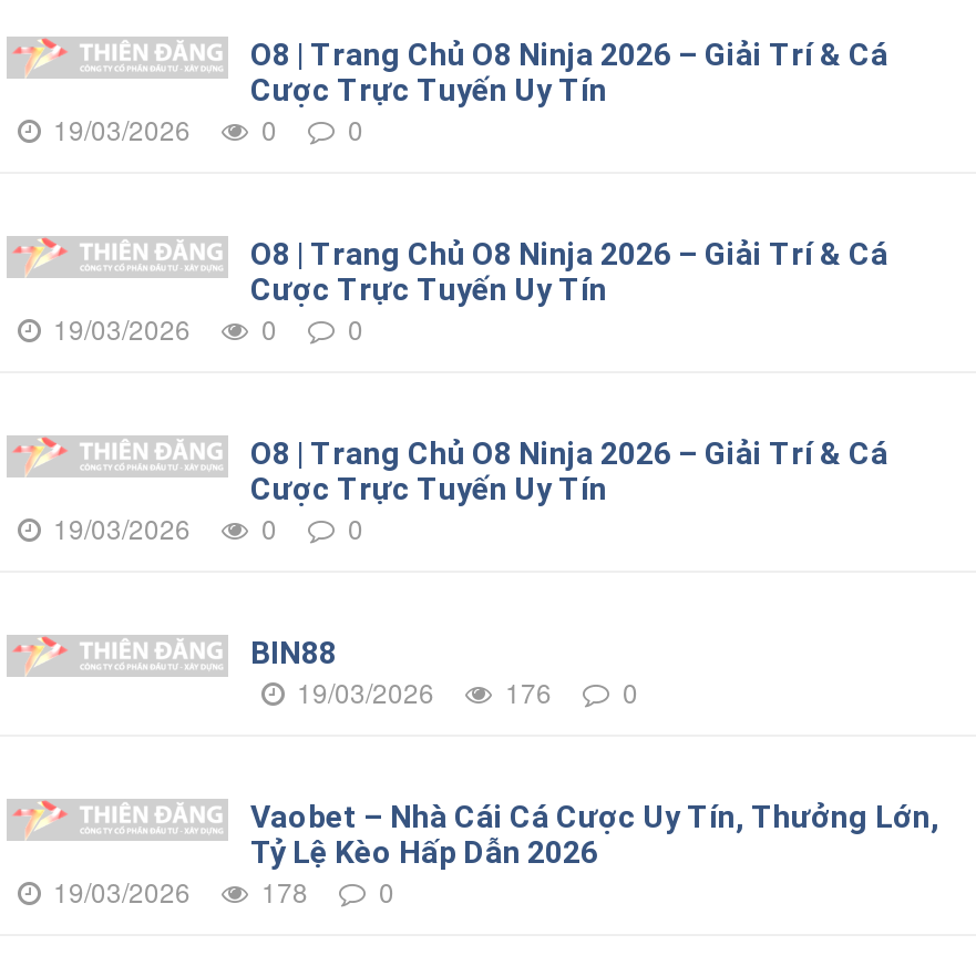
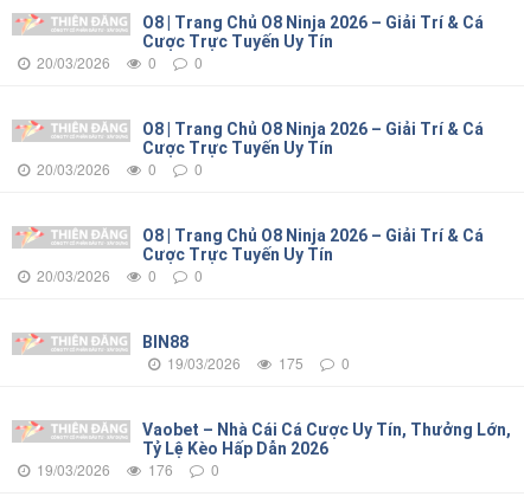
[47,110,363,147] 19/03/2026 0 0 -> [33,52,203,72] 20/03/2026 0 0
[47,309,363,347] 19/03/2026 0 0 -> [33,159,203,179] 20/03/2026 0 0
[47,509,363,546] 19/03/2026 0 0 -> [33,265,203,285] 20/03/2026 0 0
[290,672,638,710] 19/03/2026 176 0 -> [164,353,350,373] 19/03/2026 175 0
[47,872,394,910] 19/03/2026 178 0 -> [33,459,219,479] 19/03/2026 176 0

